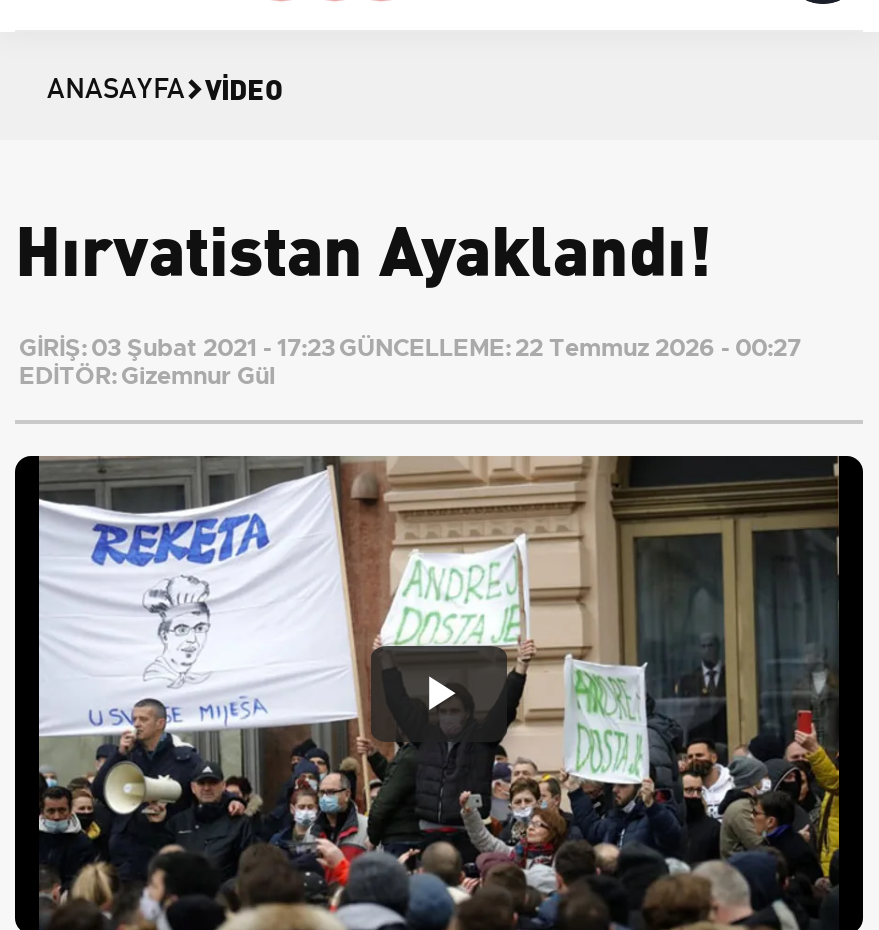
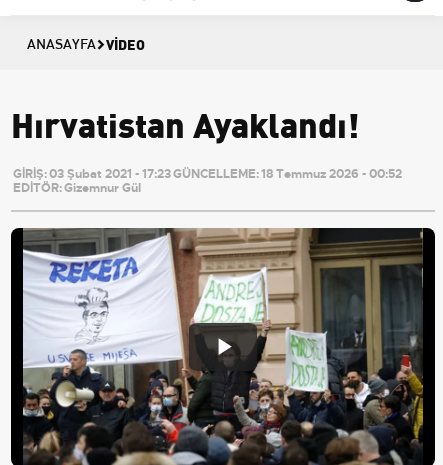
[19,332,801,364] GİRİŞ: 03 Şubat 2021 - 17:23 GÜNCELLEME: 22 Temmuz 2026 - 00:27 -> [13,166,402,182] GİRİŞ: 03 Şubat 2021 - 17:23 GÜNCELLEME: 18 Temmuz 2026 - 00:52

